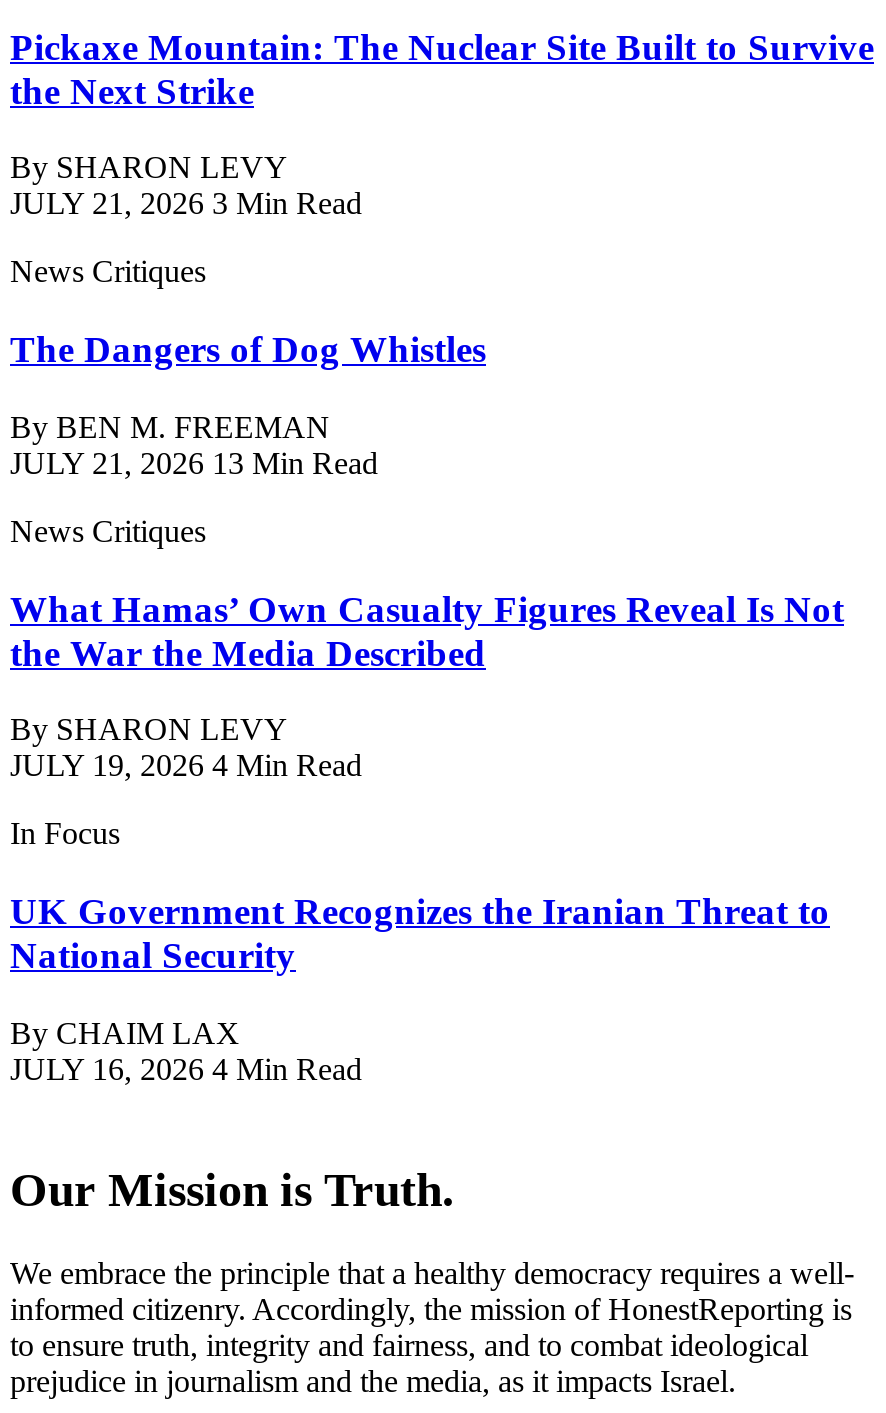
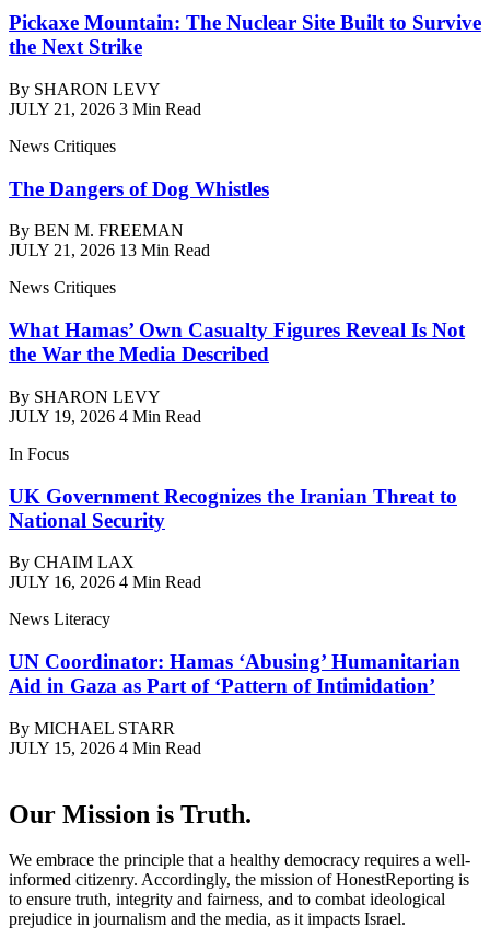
none -> [9,610,460,757] News Literacy | UN Coordinator: Hamas ‘Abusing’ Humanitarian | Aid in Gaza as Part of ‘Pattern of Intimidation’ | By MICHAEL STARR | JULY 15, 2026 4 Min Read

